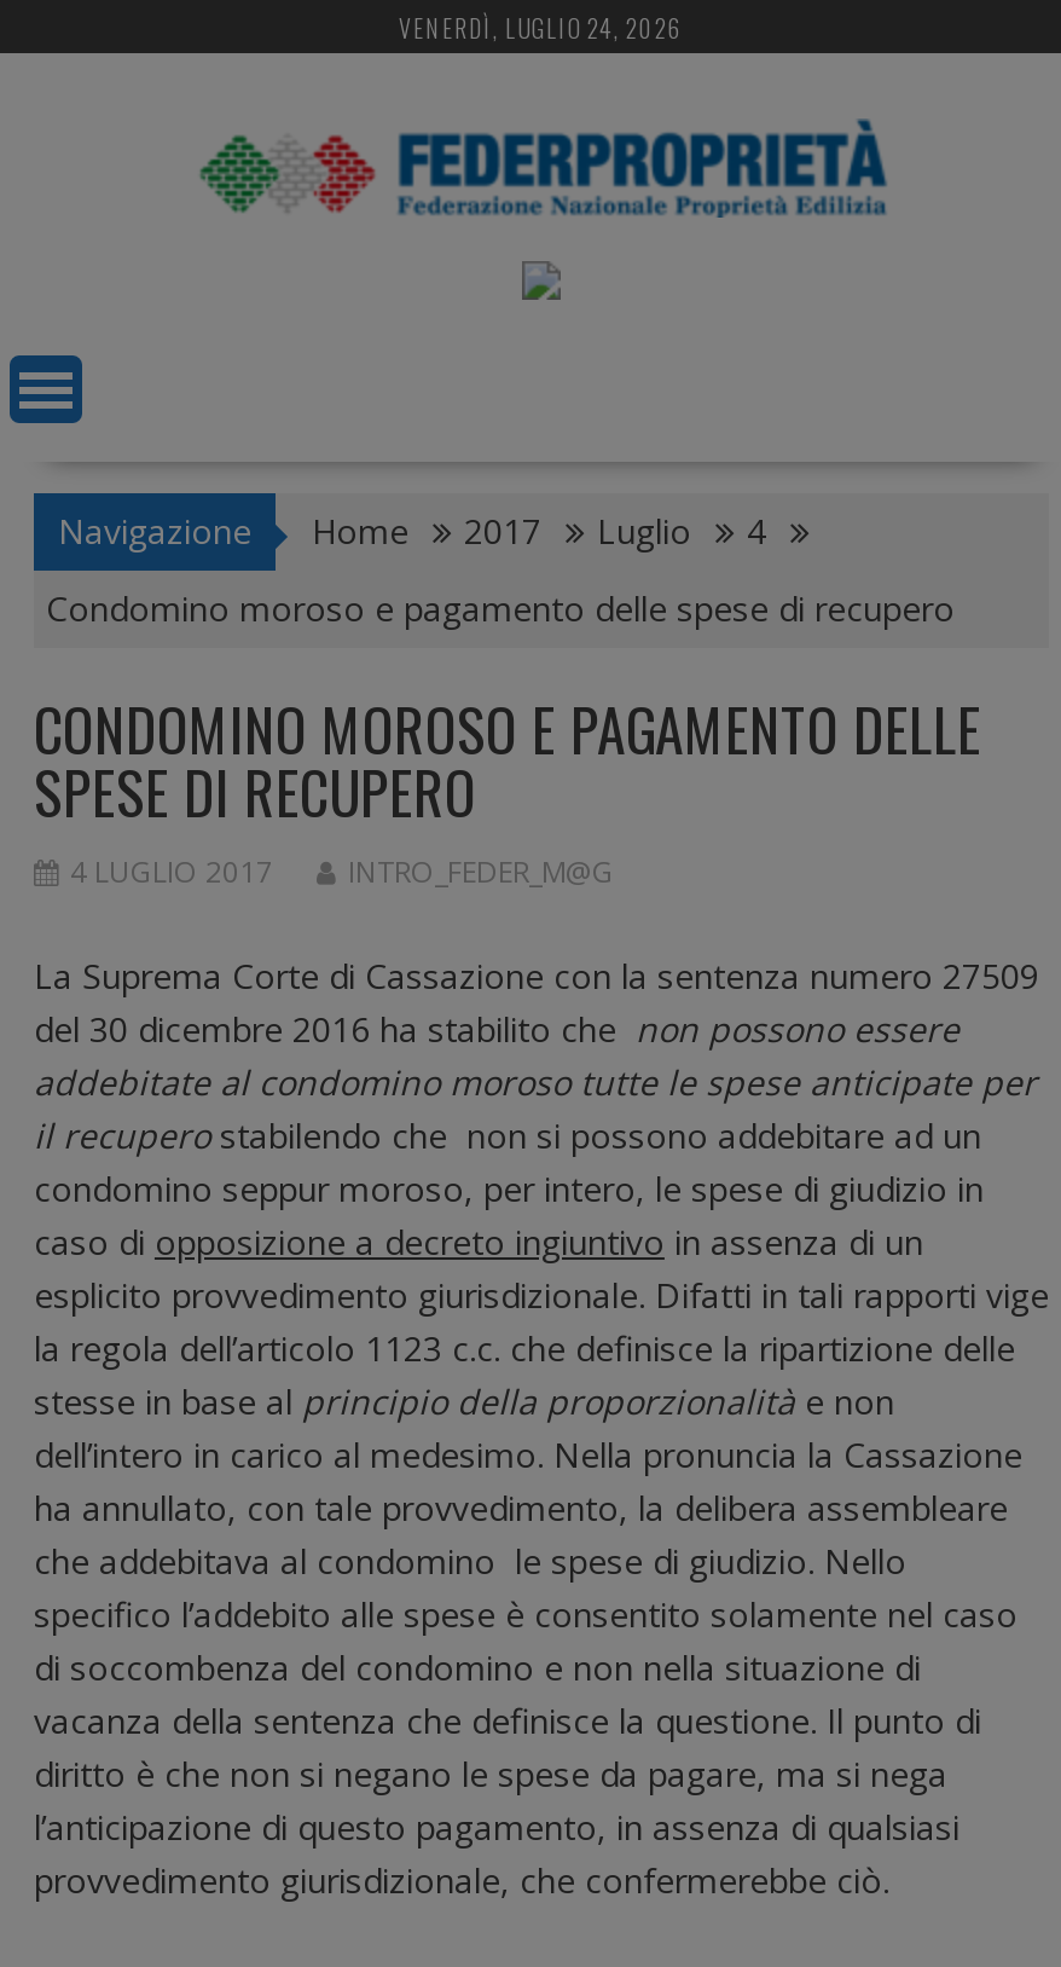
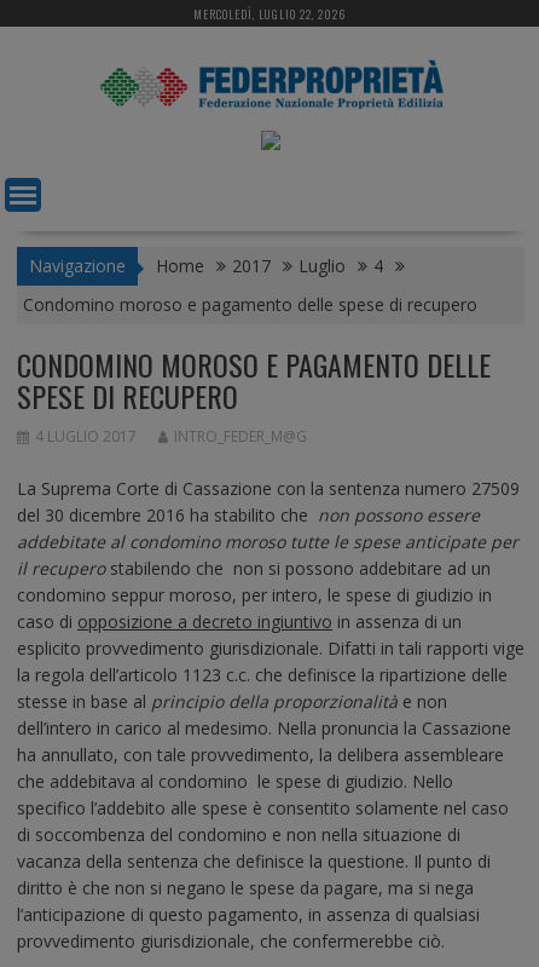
[399,10,684,46] VENERDÌ, LUGLIO 24, 2026 -> [194,5,347,23] MERCOLEDÌ, LUGLIO 22, 2026

